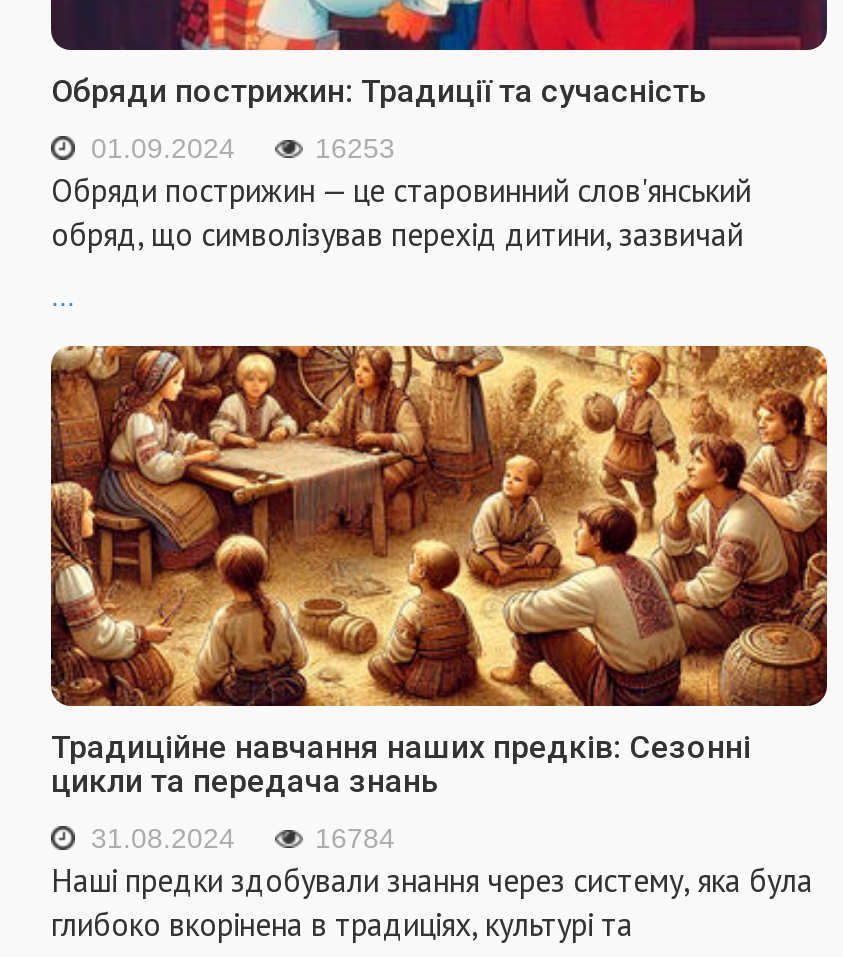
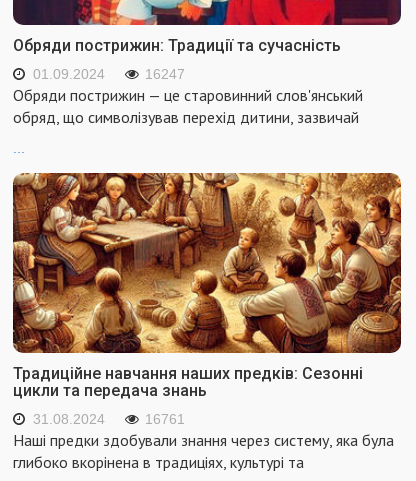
[315,131,395,163] 16253 -> [145,66,185,82] 16247
[315,822,395,854] 16784 -> [145,411,185,427] 16761

